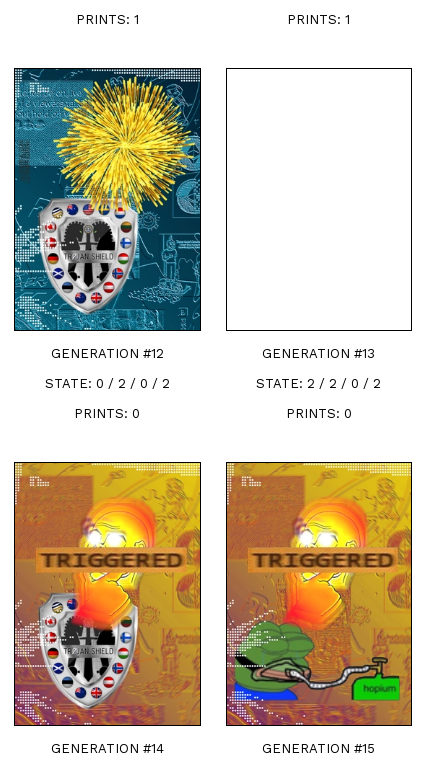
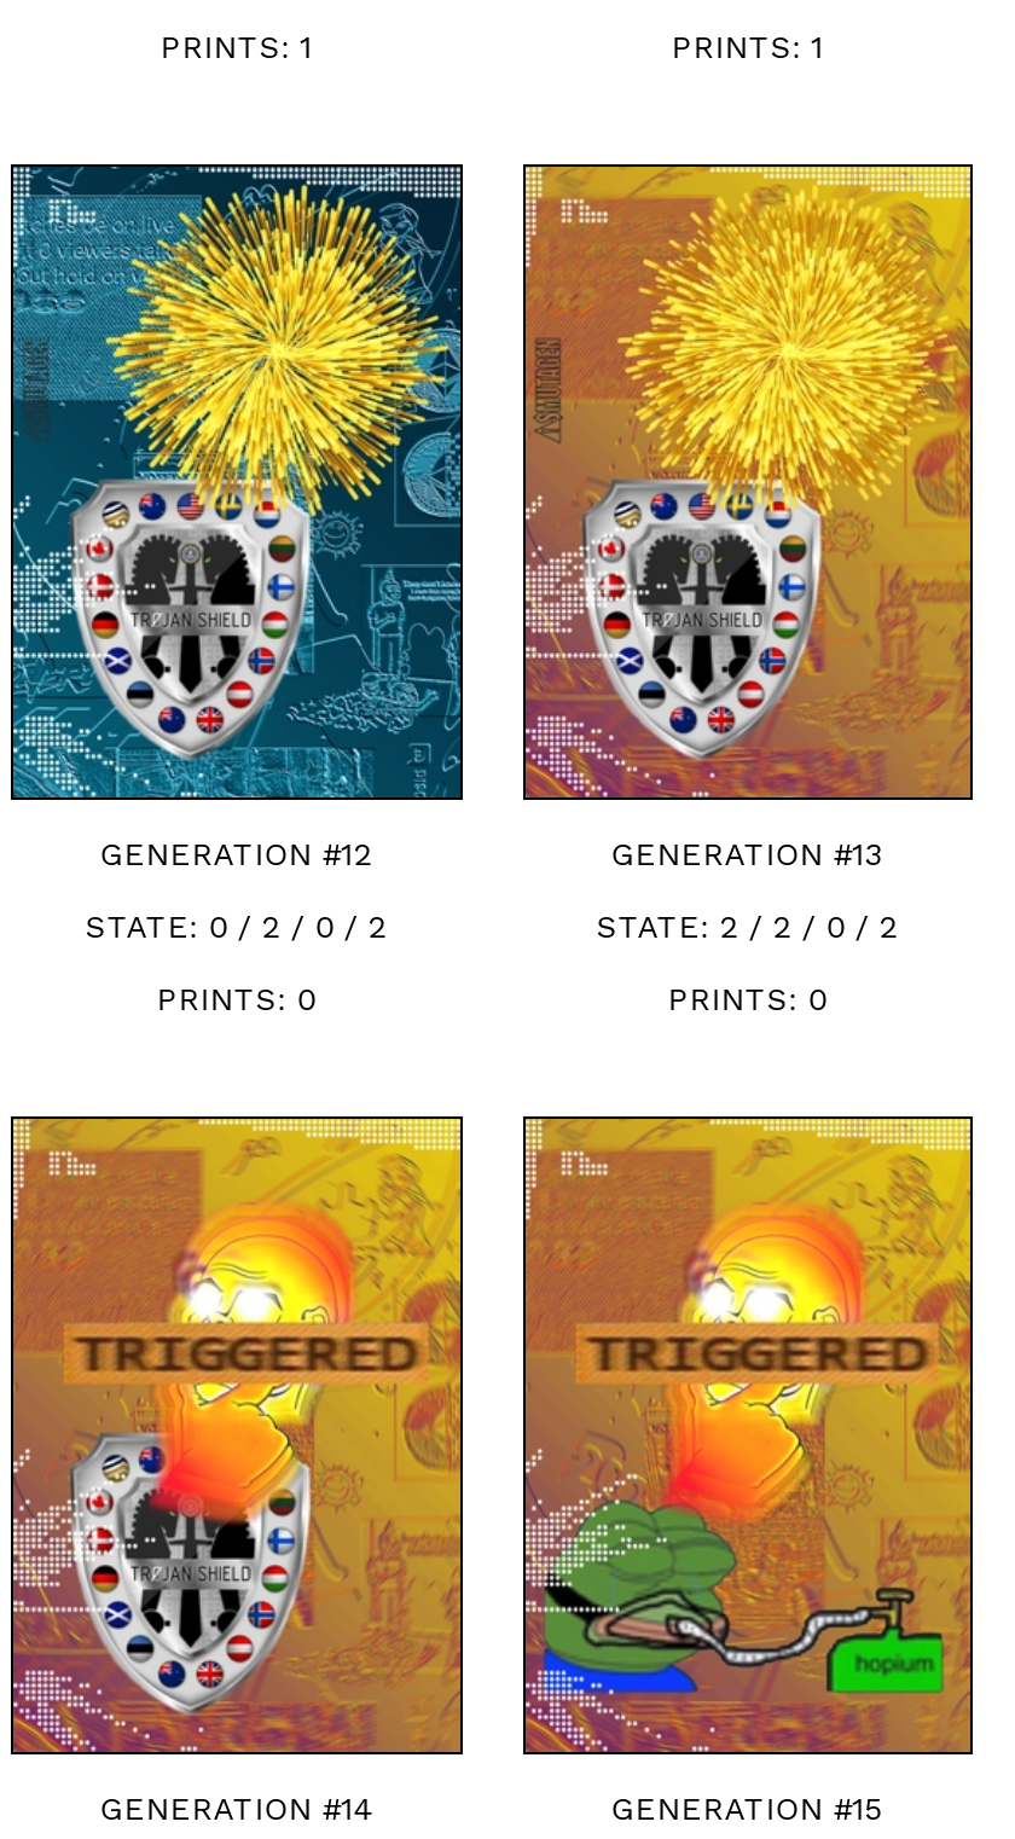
none -> [523,164,973,800] [image]

